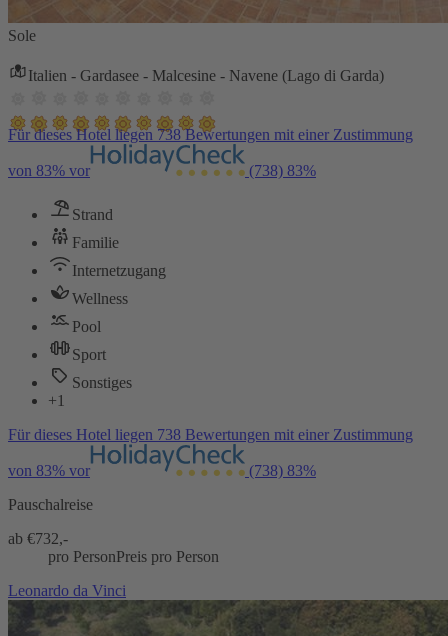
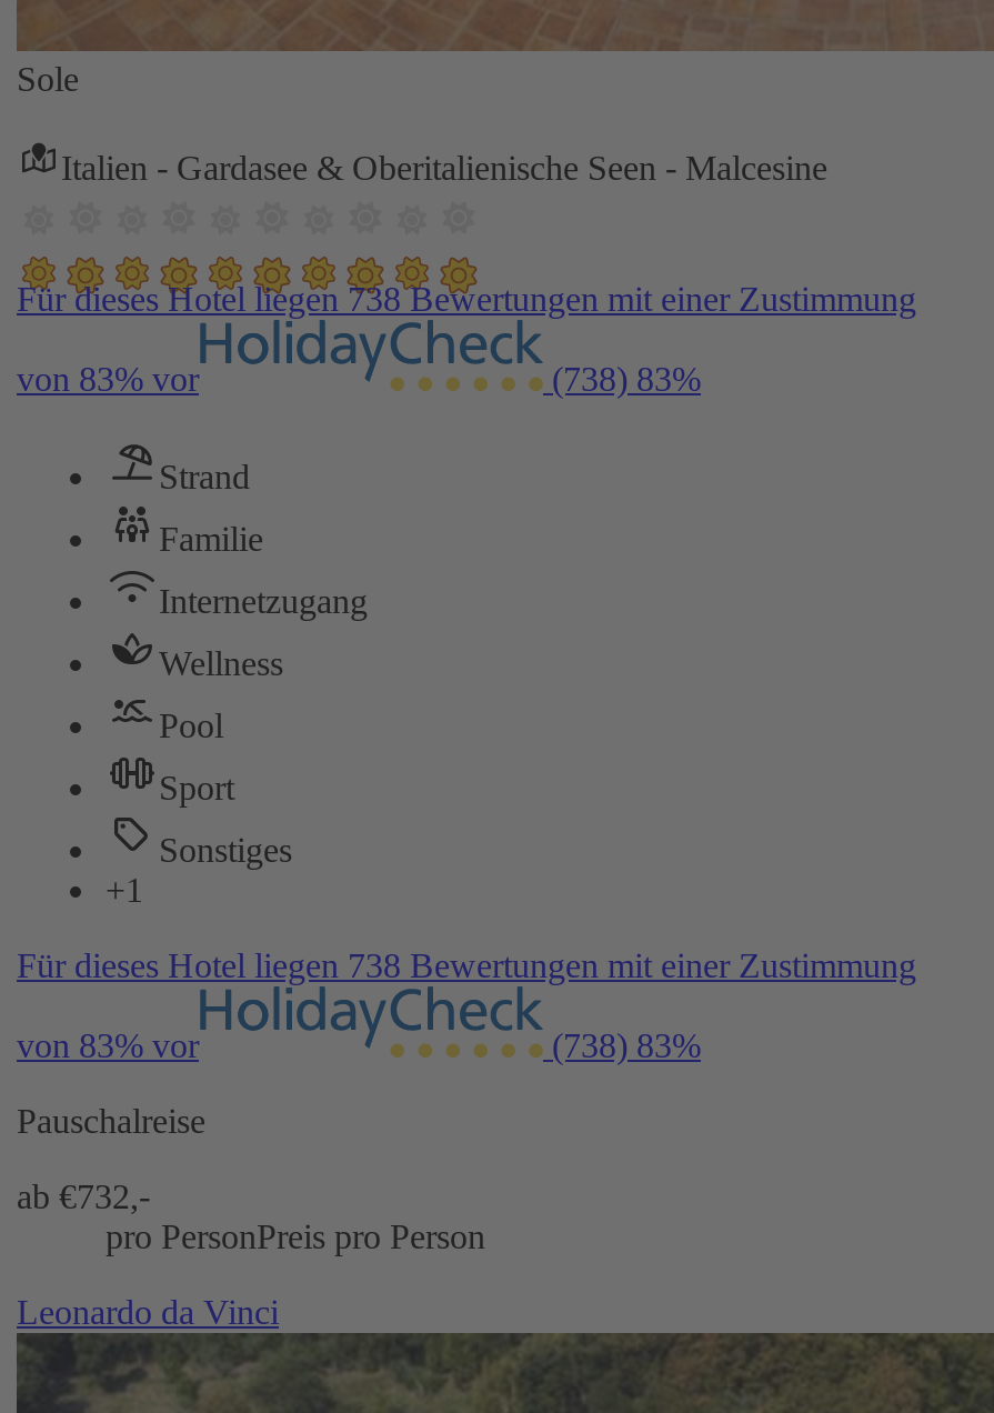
[28,67,384,84] Italien - Gardasee - Malcesine - Navene (Lago di Garda) -> [61,148,827,186] Italien - Gardasee & Oberitalienische Seen - Malcesine

